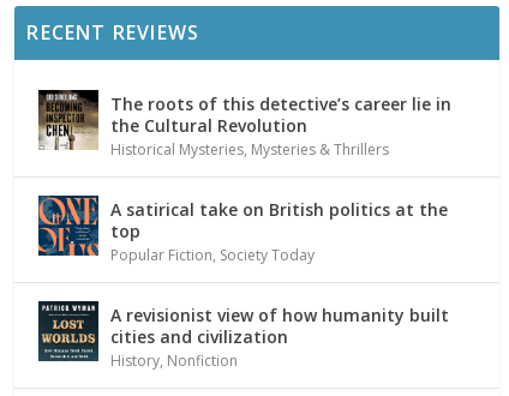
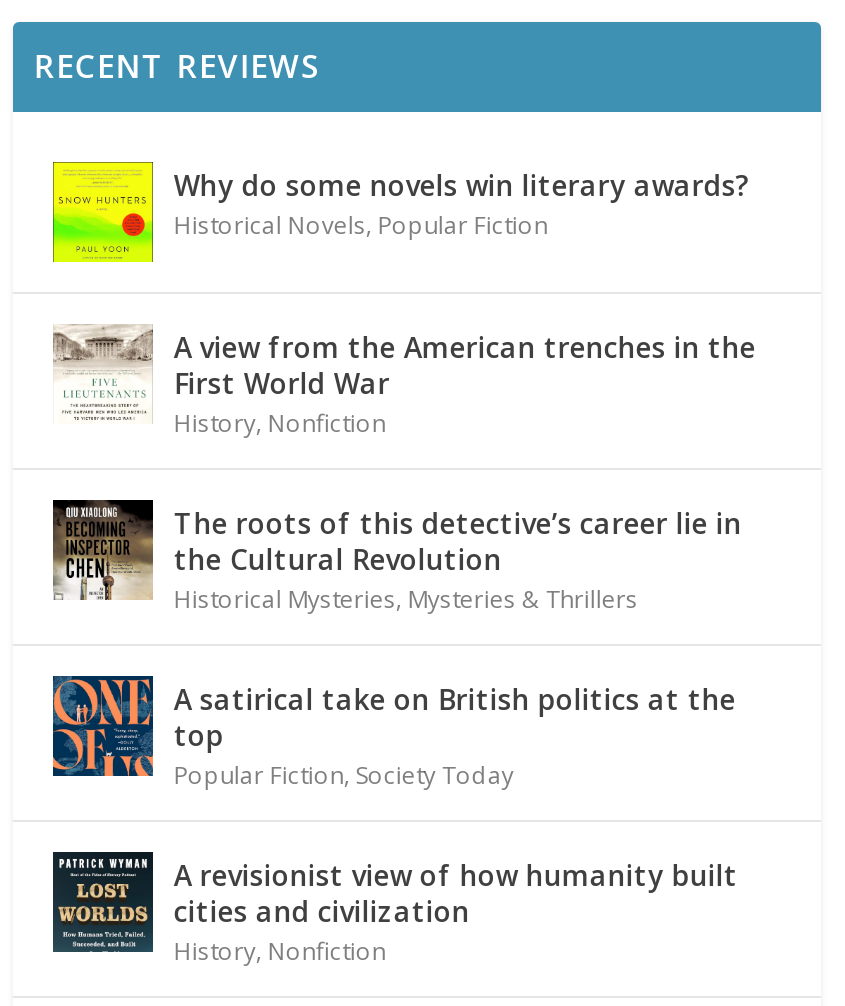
none -> [51,160,756,441] [image] | Why do some novels win literary awards? | Historical Novels, Popular Fiction | A view from the American trenches in the | First World War | History, Nonfiction
none -> [53,324,145,438] [image]

